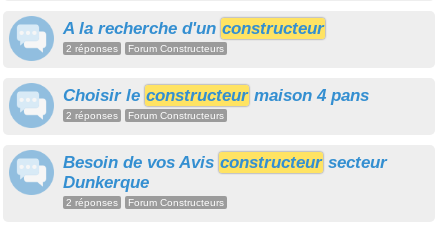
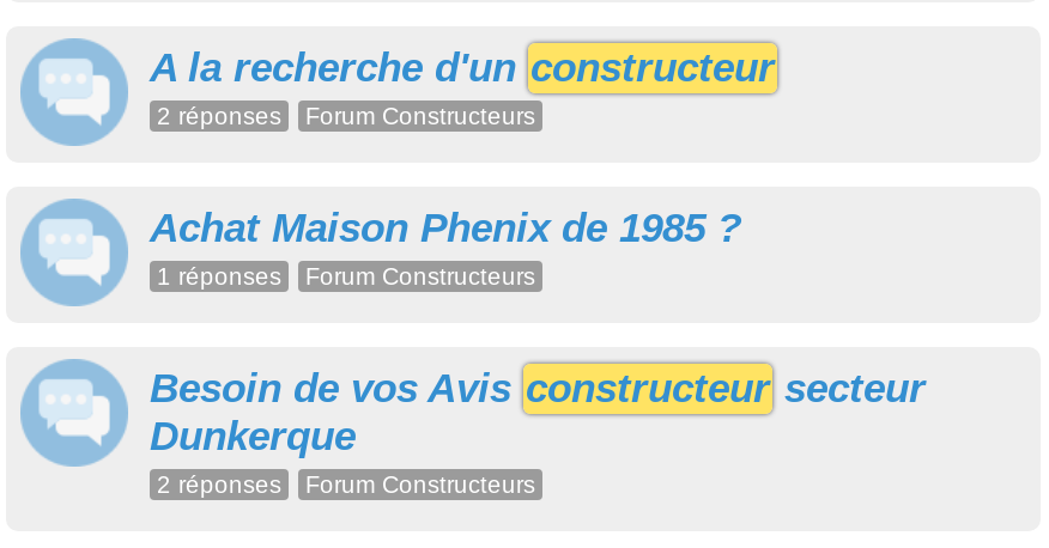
[63,86,369,121] Choisir le constructeur maison 4 pans | 2 réponses -> [150,206,741,290] Achat Maison Phenix de 1985 ? | 1 réponses

